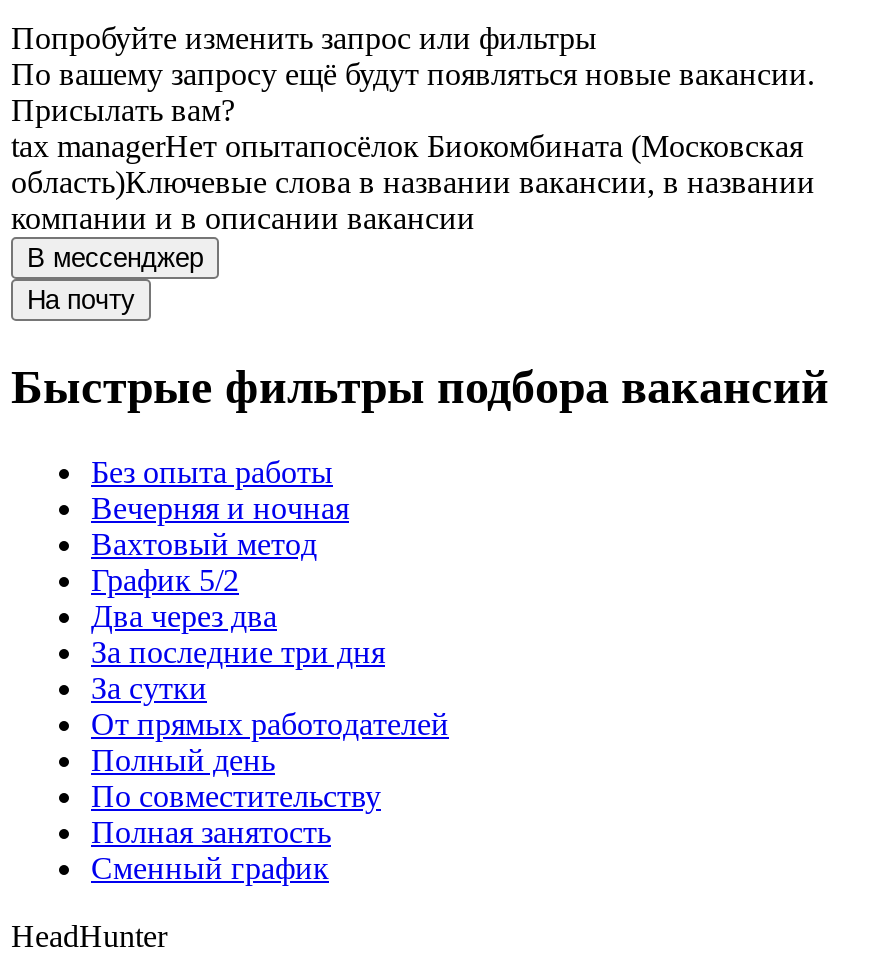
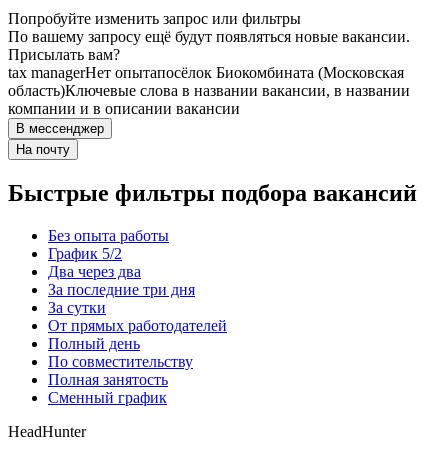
[91,491,349,561] Вечерняя и ночная | Вахтовый метод -> none

